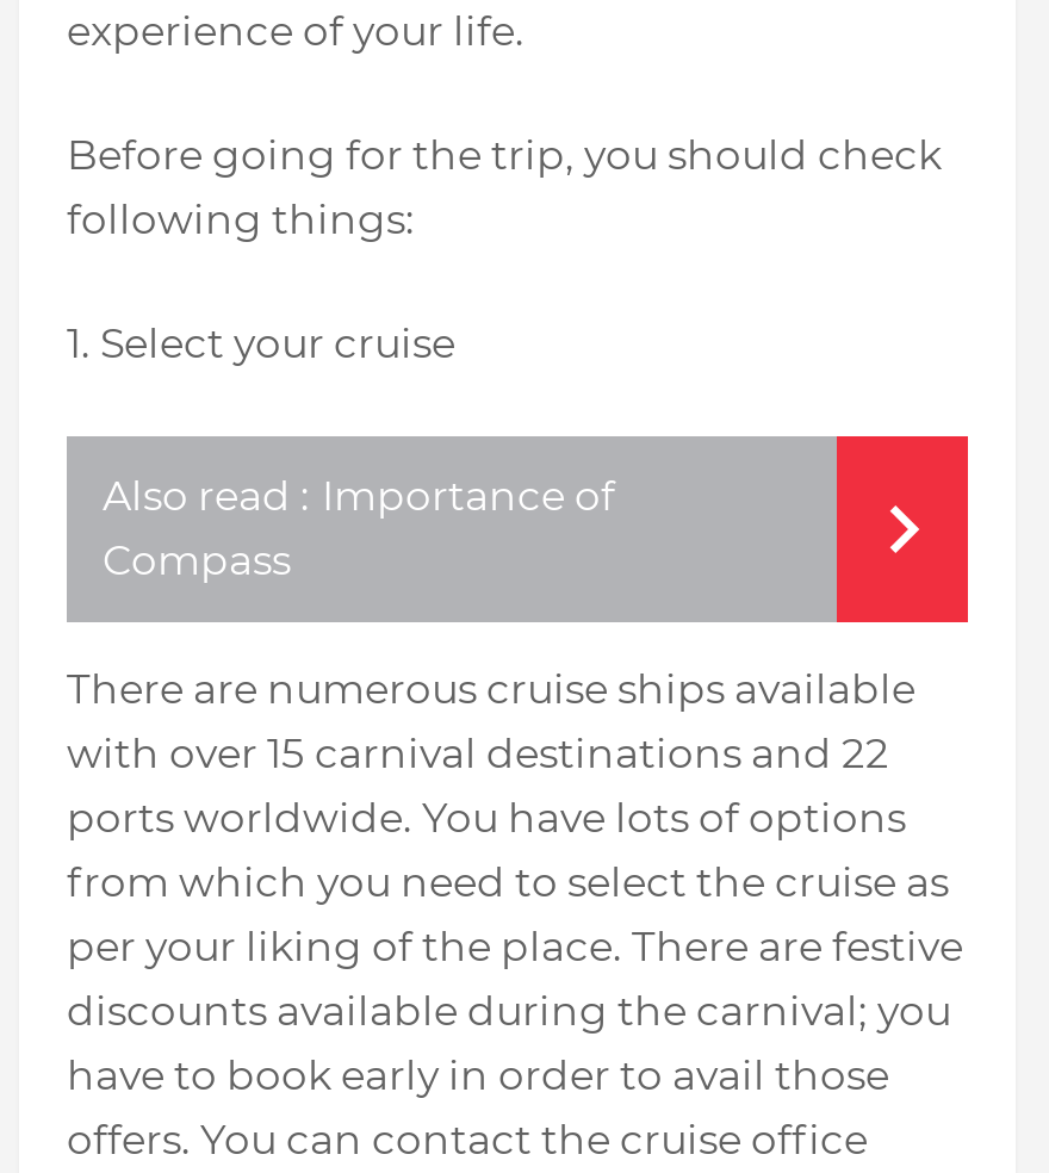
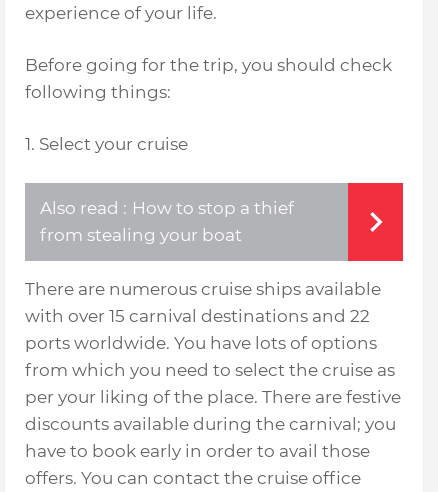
[103,472,615,584] Also read : Importance of | Compass -> [40,198,294,245] Also read : How to stop a thief | from stealing your boat

